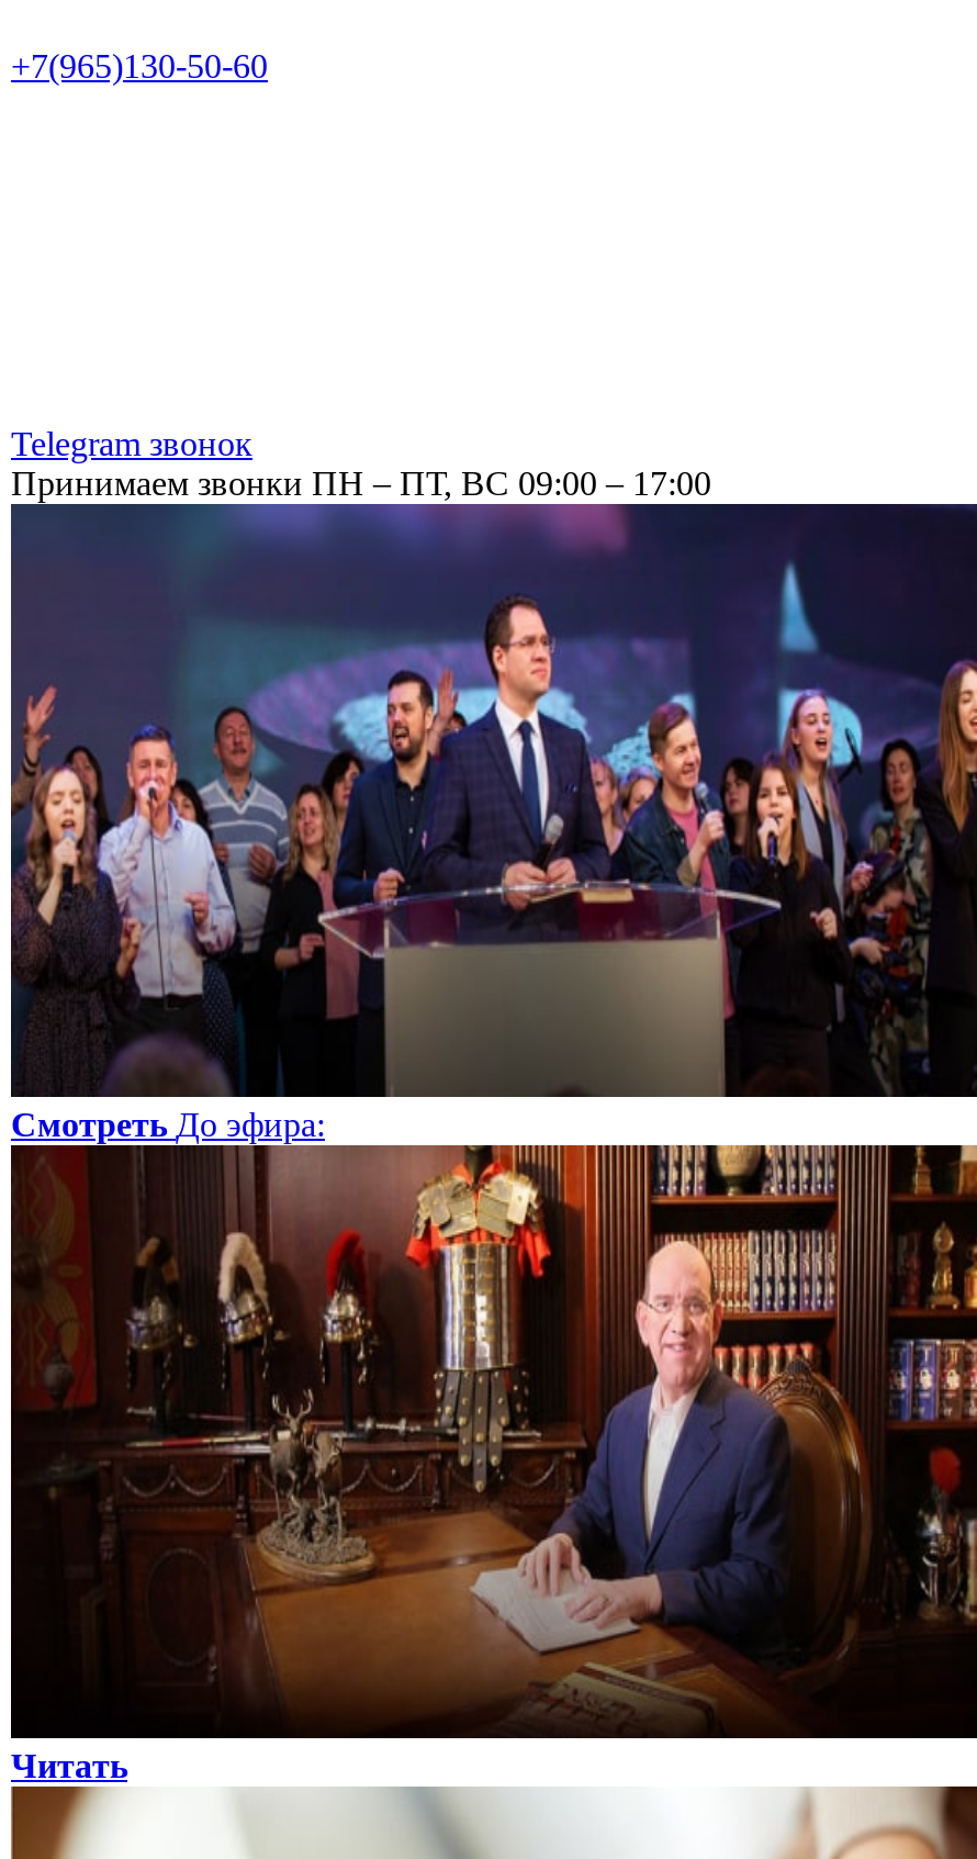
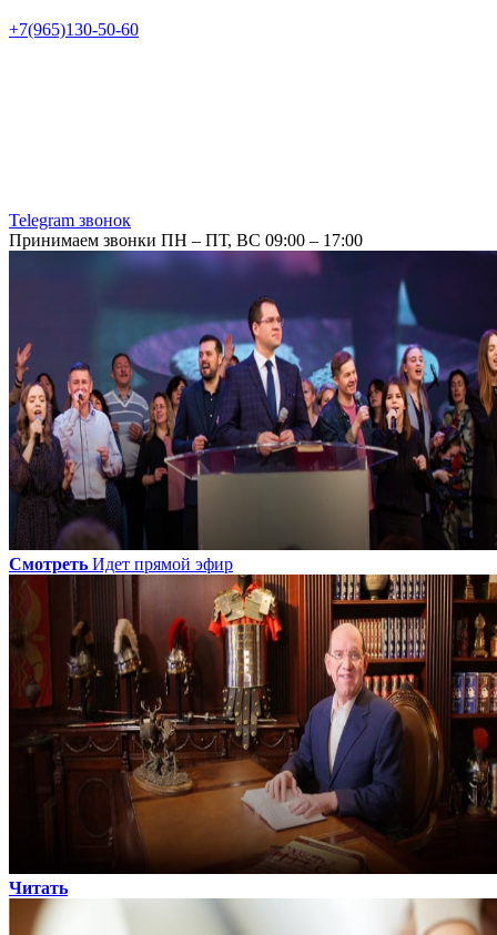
[11,1106,325,1143] Смотреть До эфира: -> [9,555,233,573] Смотреть Идет прямой эфир

